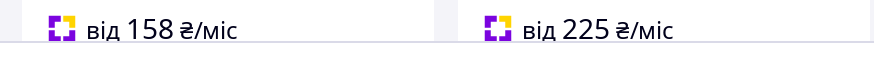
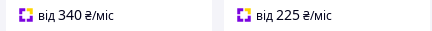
[86,9,238,47] від 158 ₴/міс -> [38,5,114,24] від 340 ₴/міс

